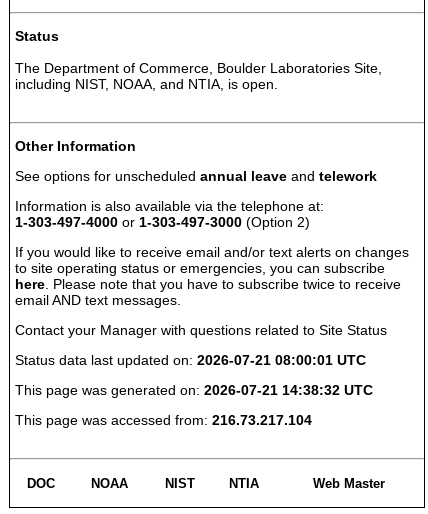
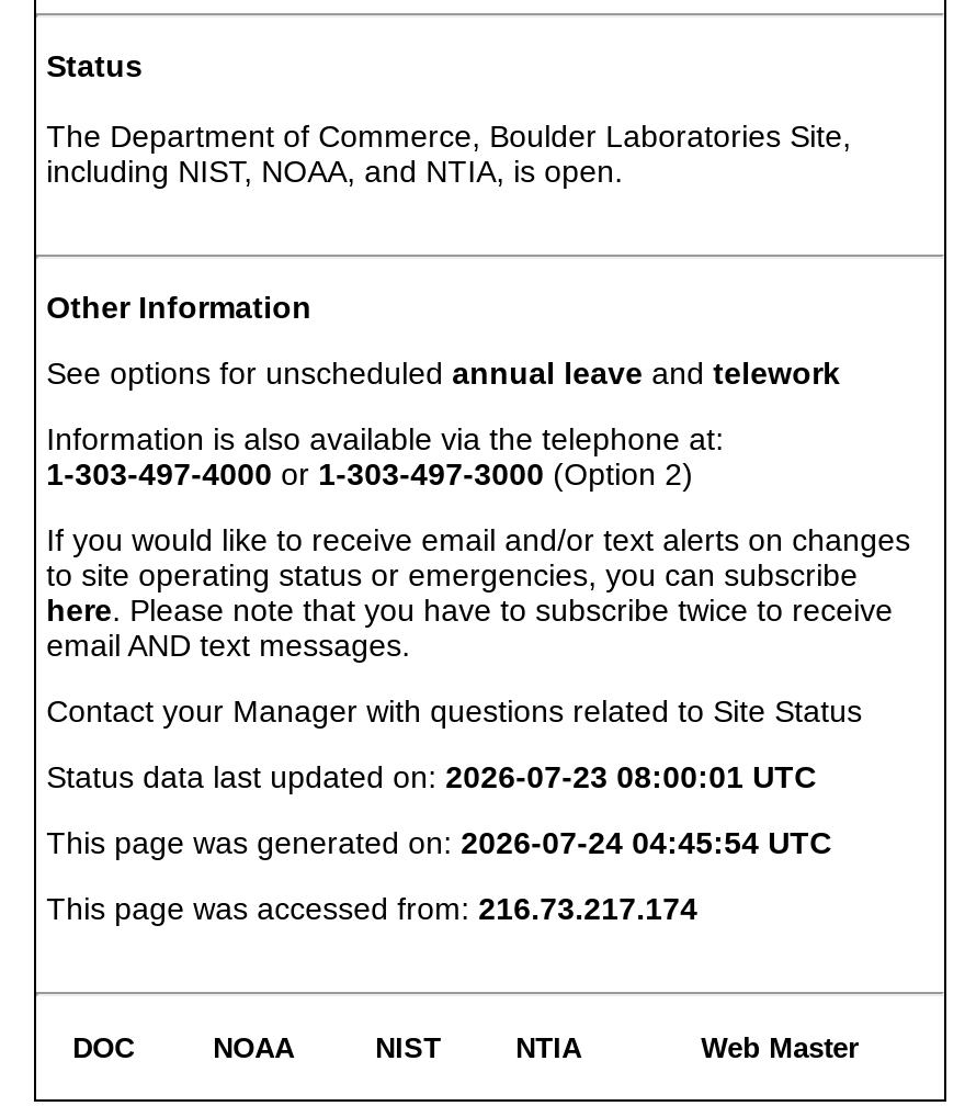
[15,352,366,368] Status data last updated on: 2026-07-21 08:00:01 UTC -> [46,759,816,794] Status data last updated on: 2026-07-23 08:00:01 UTC
[15,382,373,398] This page was generated on: 2026-07-21 14:38:32 UTC -> [46,825,831,860] This page was generated on: 2026-07-24 04:45:54 UTC
[15,412,312,428] This page was accessed from: 216.73.217.104 -> [46,891,698,926] This page was accessed from: 216.73.217.174

